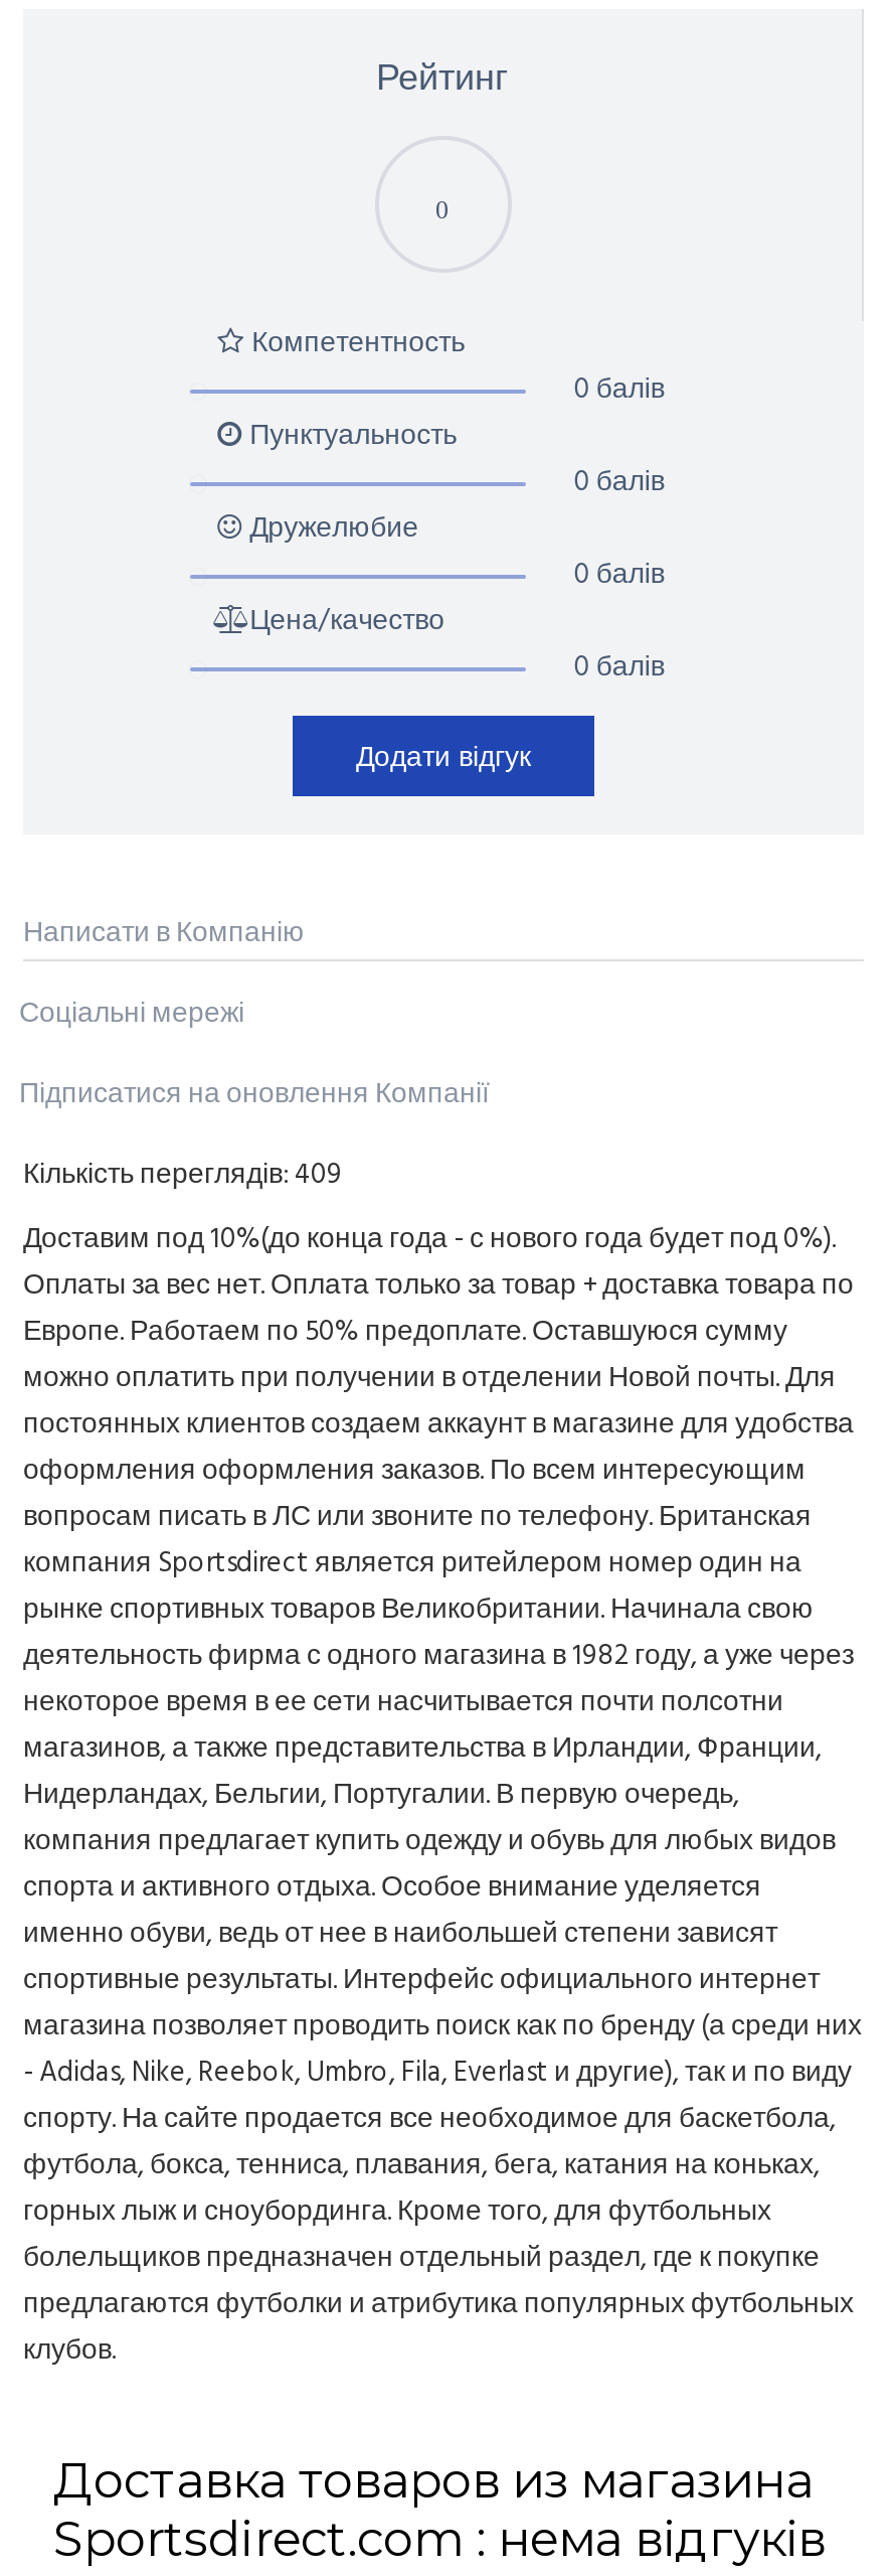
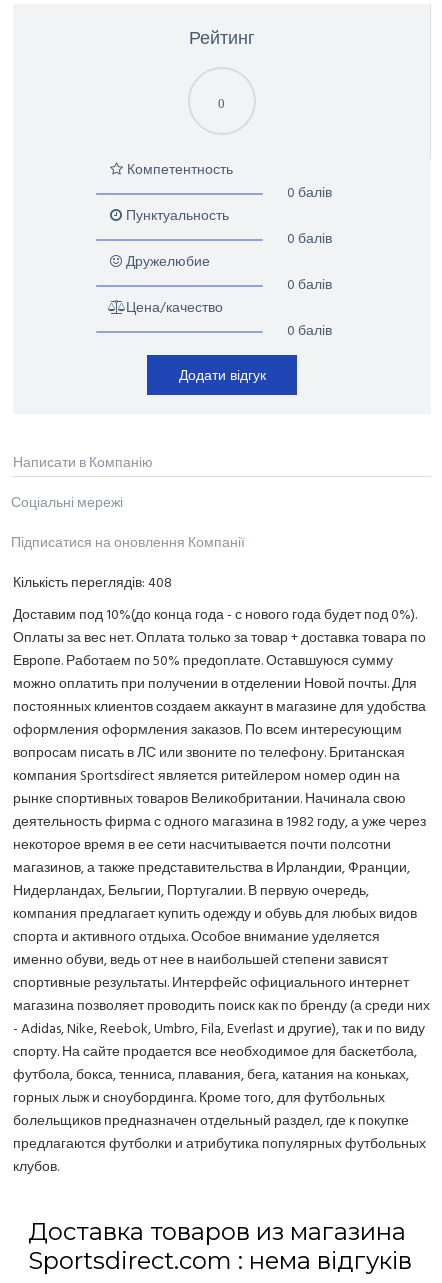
[23,1153,343,1199] Кількість переглядів: 409 -> [13,572,172,595] Кількість переглядів: 408

